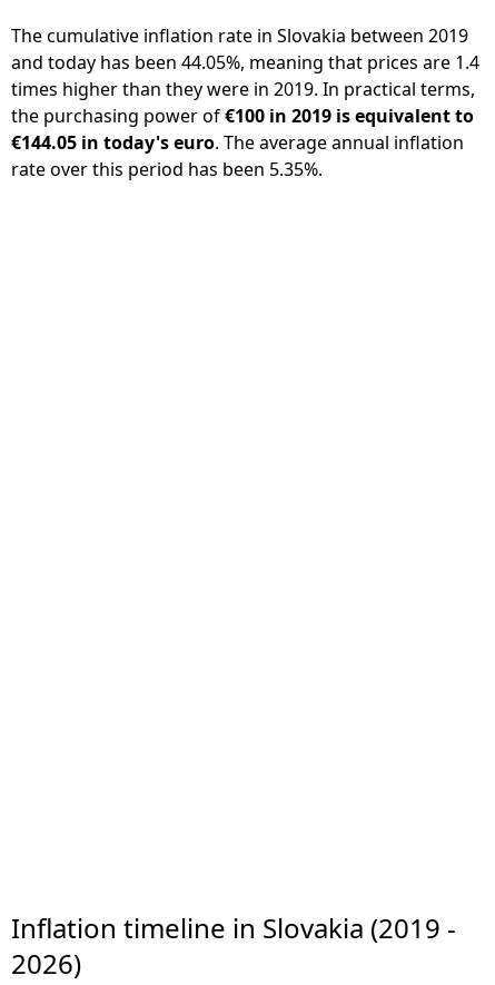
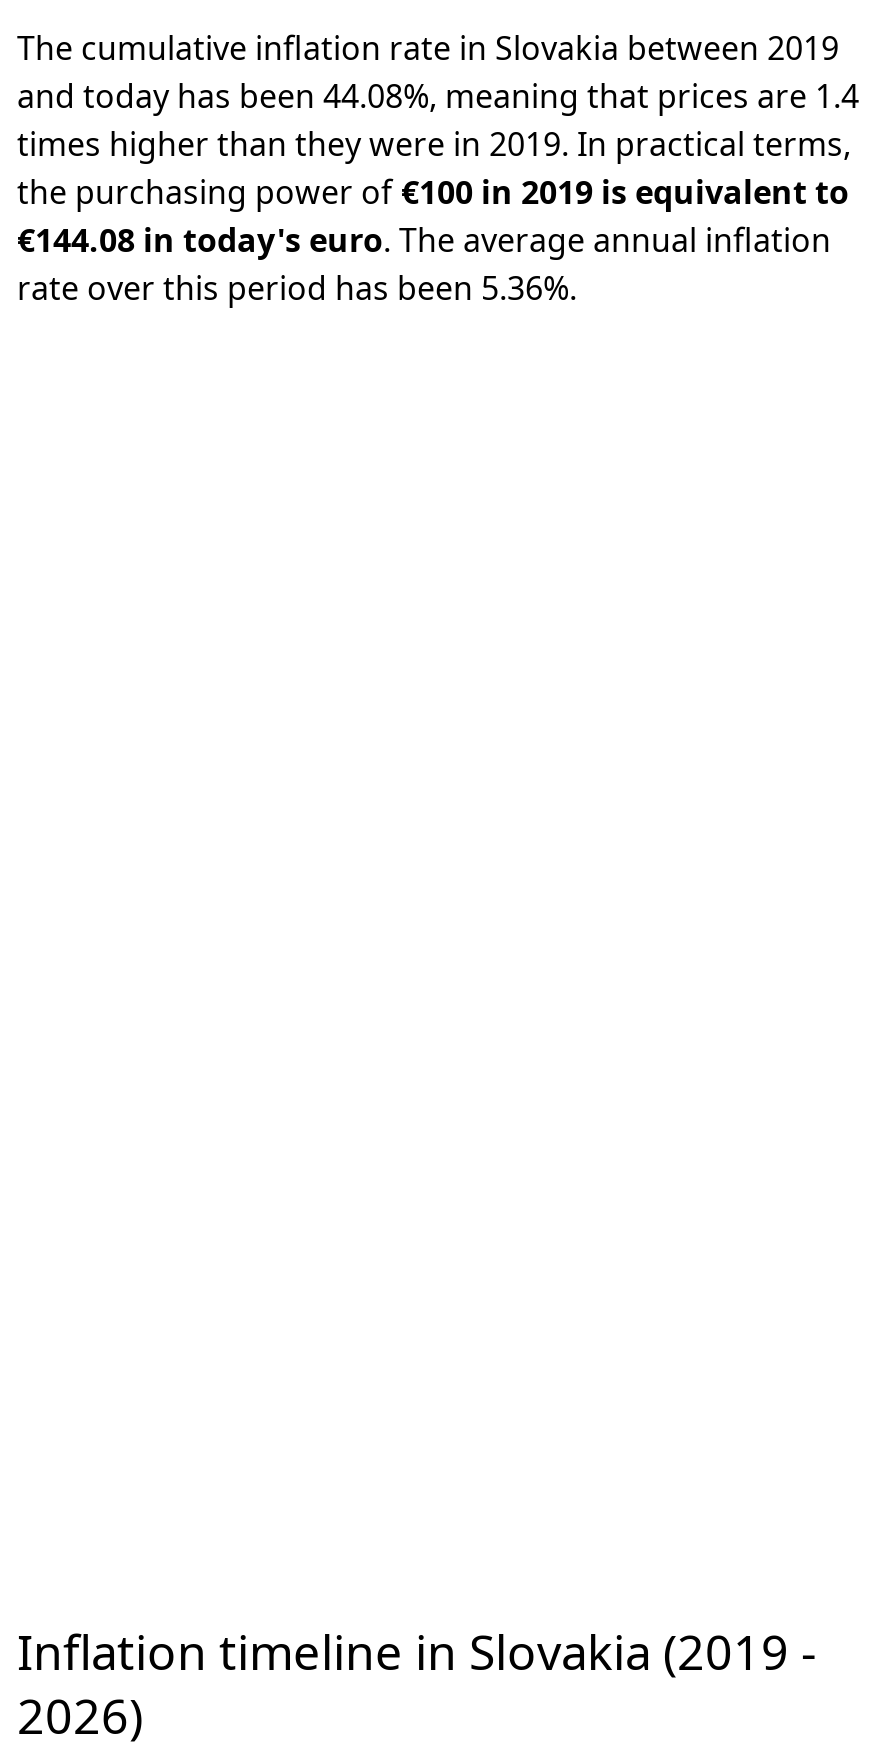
[11,50,479,75] and today has been 44.05%, meaning that prices are 1.4 -> [17,74,859,118] and today has been 44.08%, meaning that prices are 1.4
[11,130,464,155] €144.05 in today's euro. The average annual inflation -> [17,218,831,262] €144.08 in today's euro. The average annual inflation
[11,157,323,181] rate over this period has been 5.35%. -> [17,266,577,310] rate over this period has been 5.36%.

